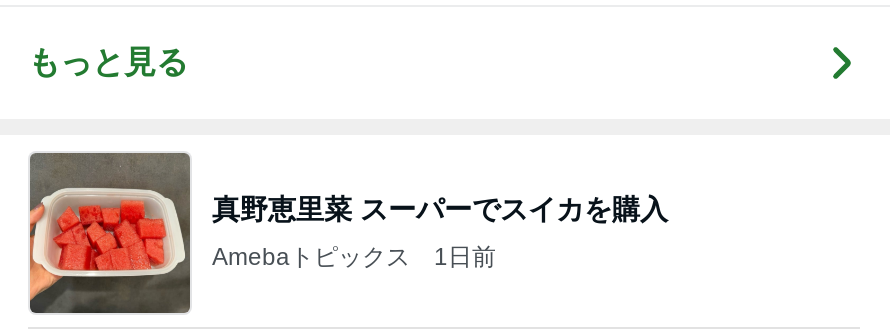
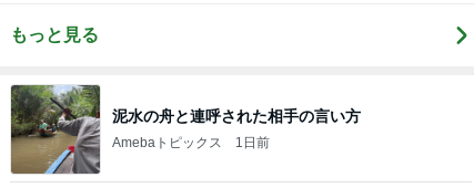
[28,151,668,315] [image] | 真野恵里菜 スーパーでスイカを購入 -> [10,85,361,175] [image] | 泥水の舟と連呼された相手の言い方

